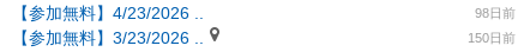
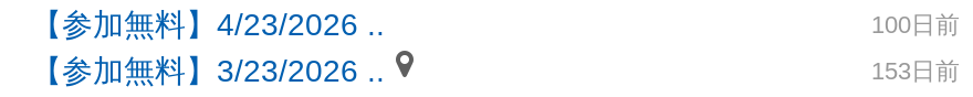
[475,6,516,20] 98日前 -> [871,11,960,38] 100日前
[468,31,516,45] 150日前 -> [871,58,960,84] 153日前

